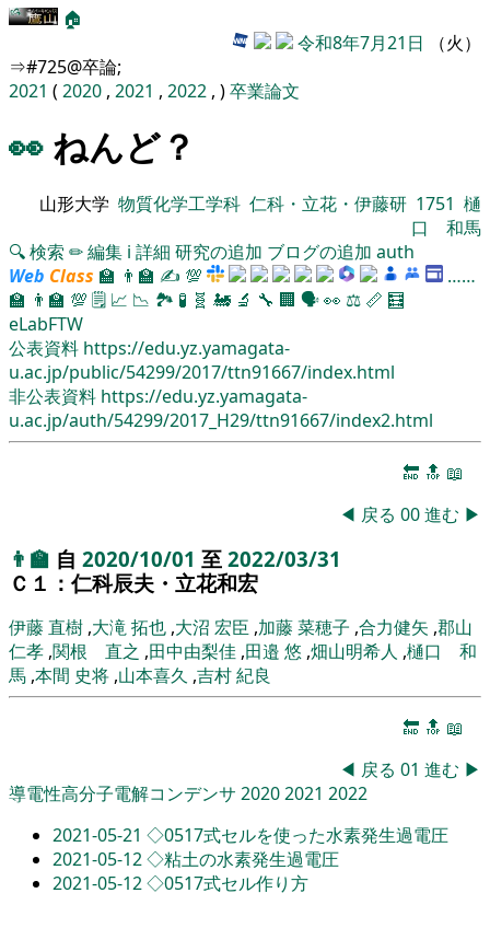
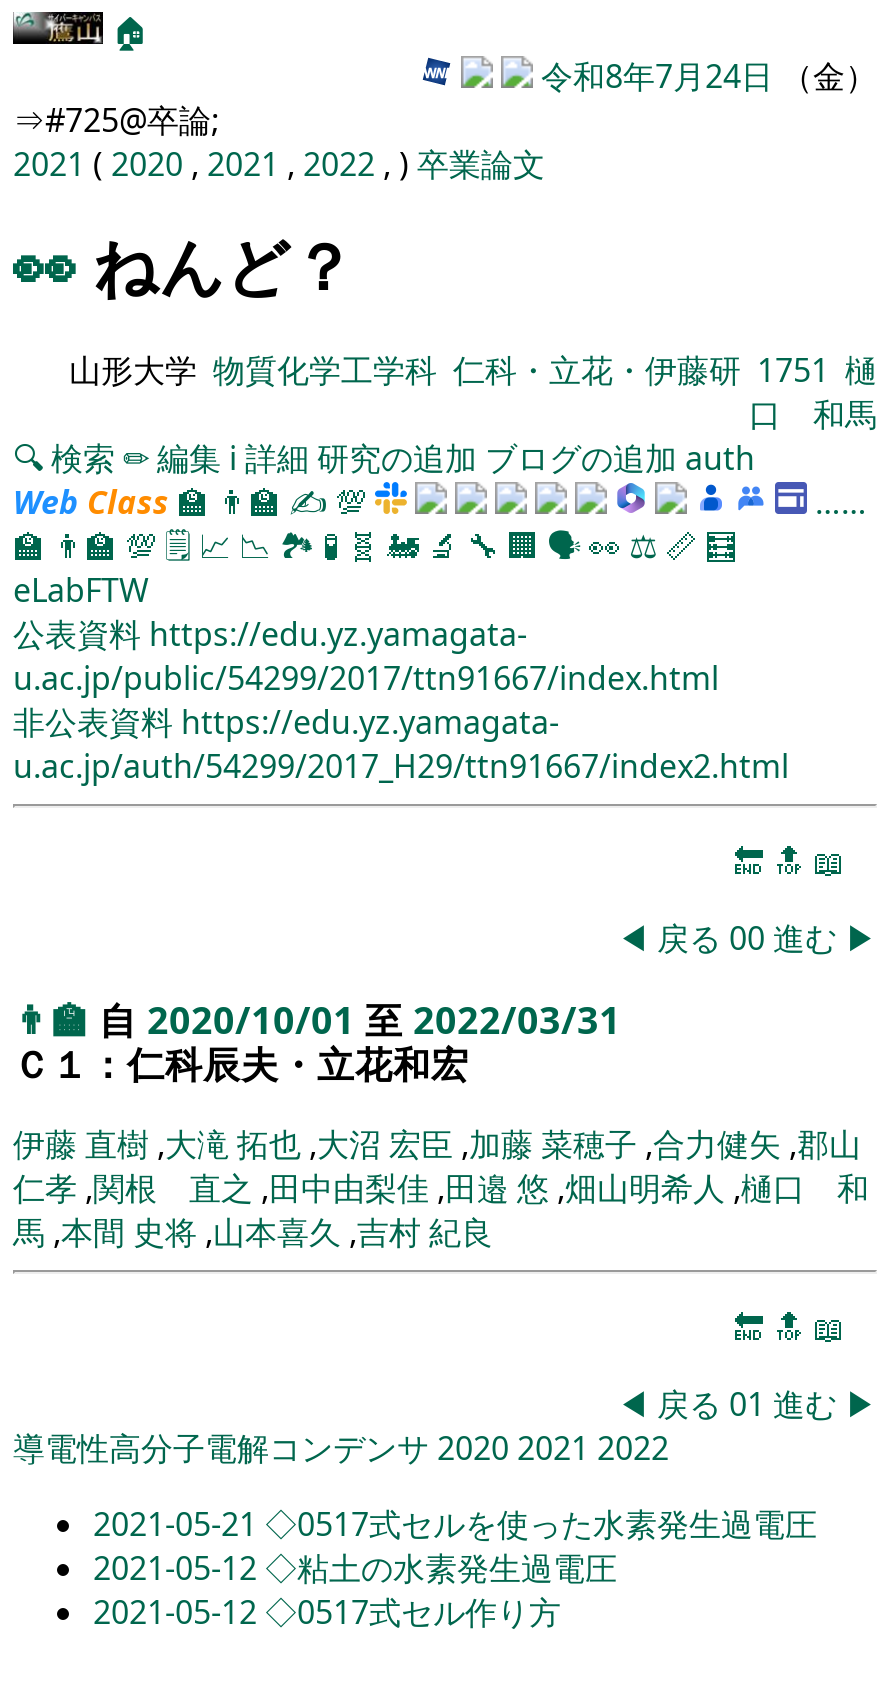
[297,31,481,55] 令和8年7月21日（火） -> [541,54,877,98] 令和8年7月24日（金）

